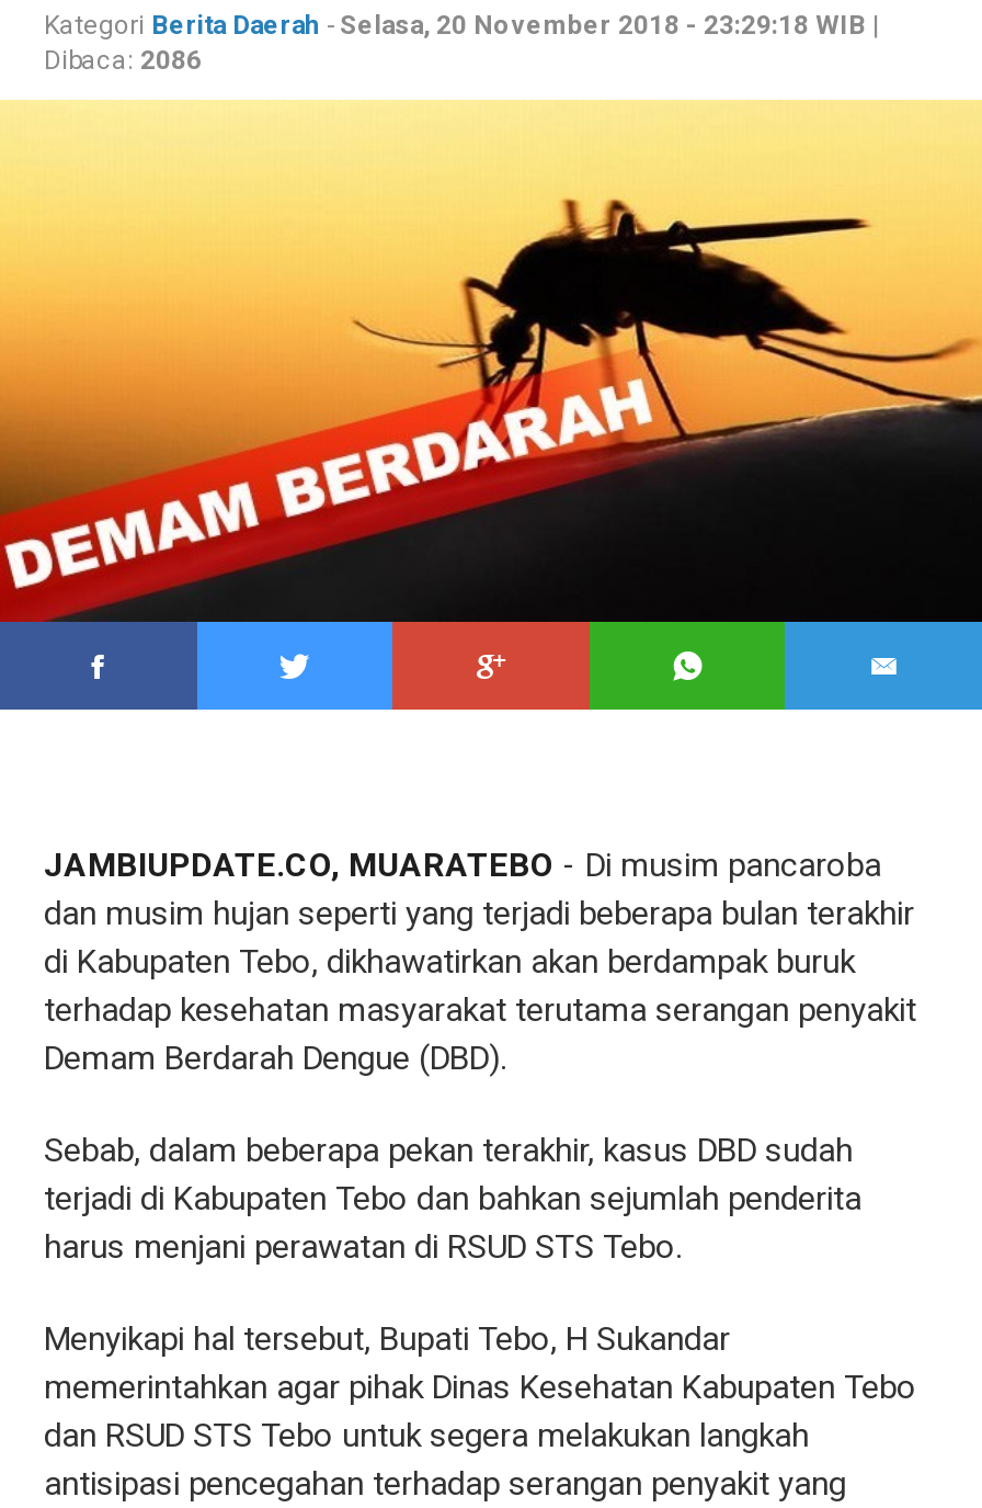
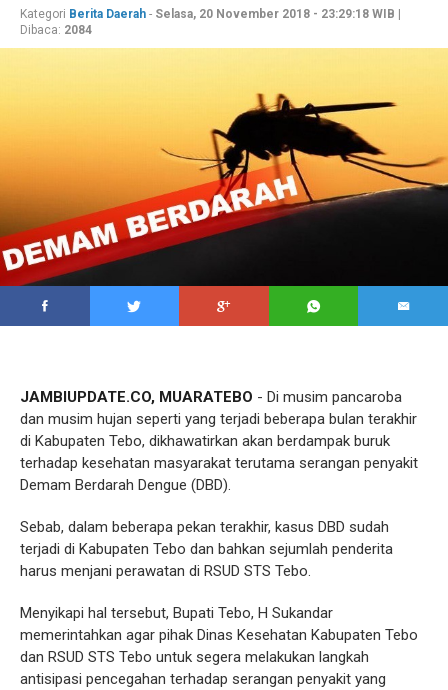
[44,45,202,76] Dibaca: 2086 -> [20,23,92,37] Dibaca: 2084

